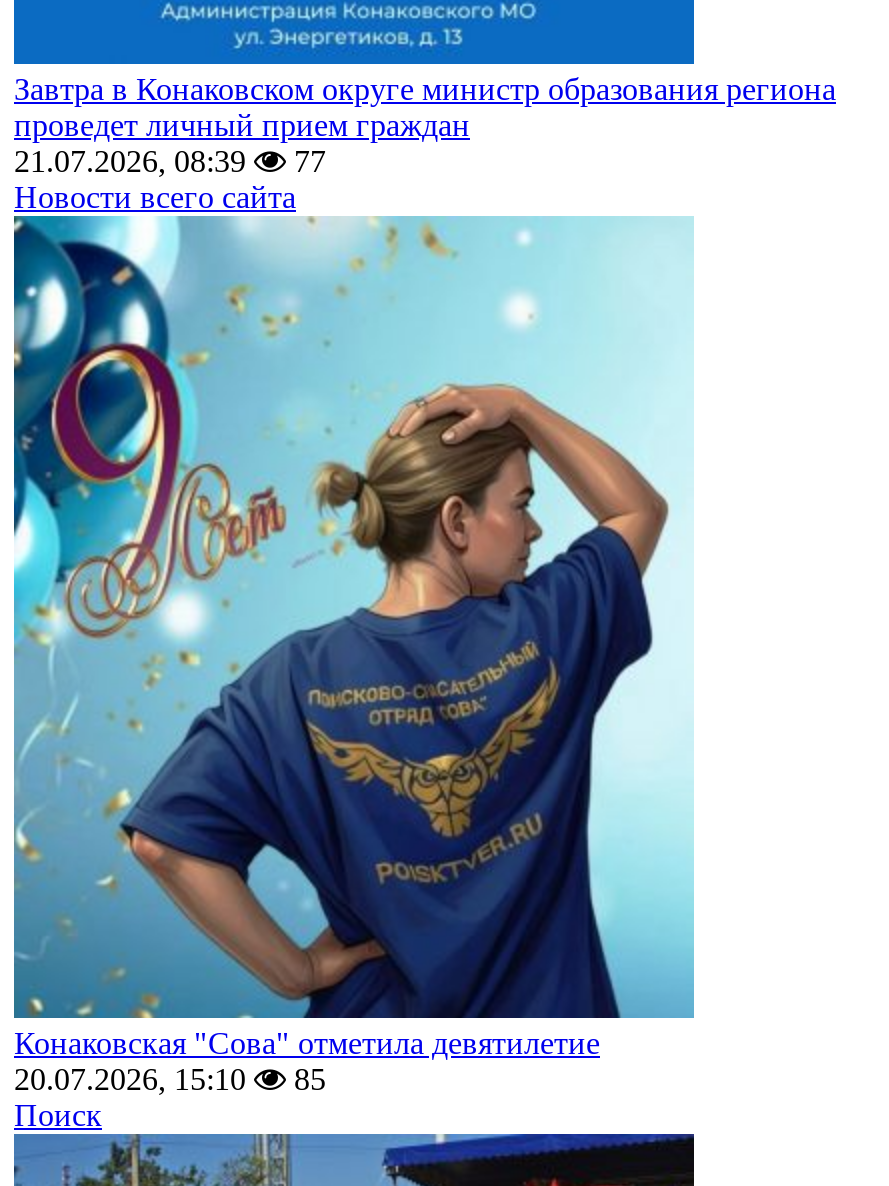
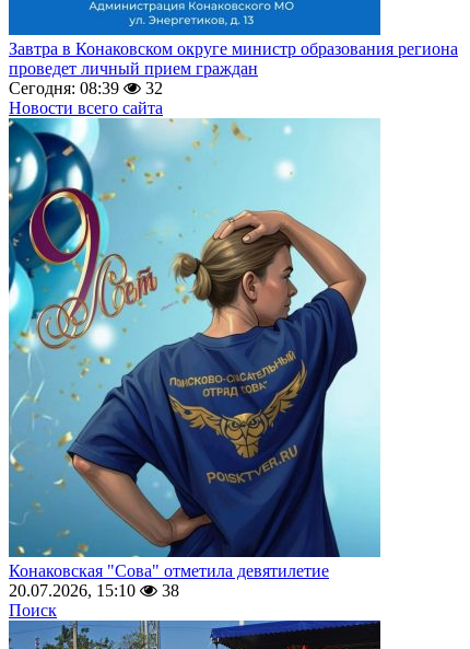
[14,144,326,178] 21.07.2026, 08:39 | 77 -> [9,79,163,97] Сегодня: 08:39 | 32
[14,1062,326,1096] 20.07.2026, 15:10 85 -> [9,581,179,600] 20.07.2026, 15:10 38

